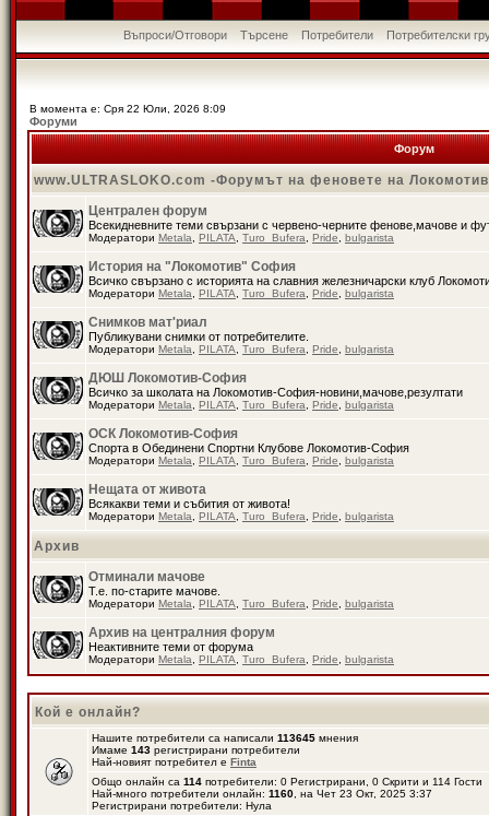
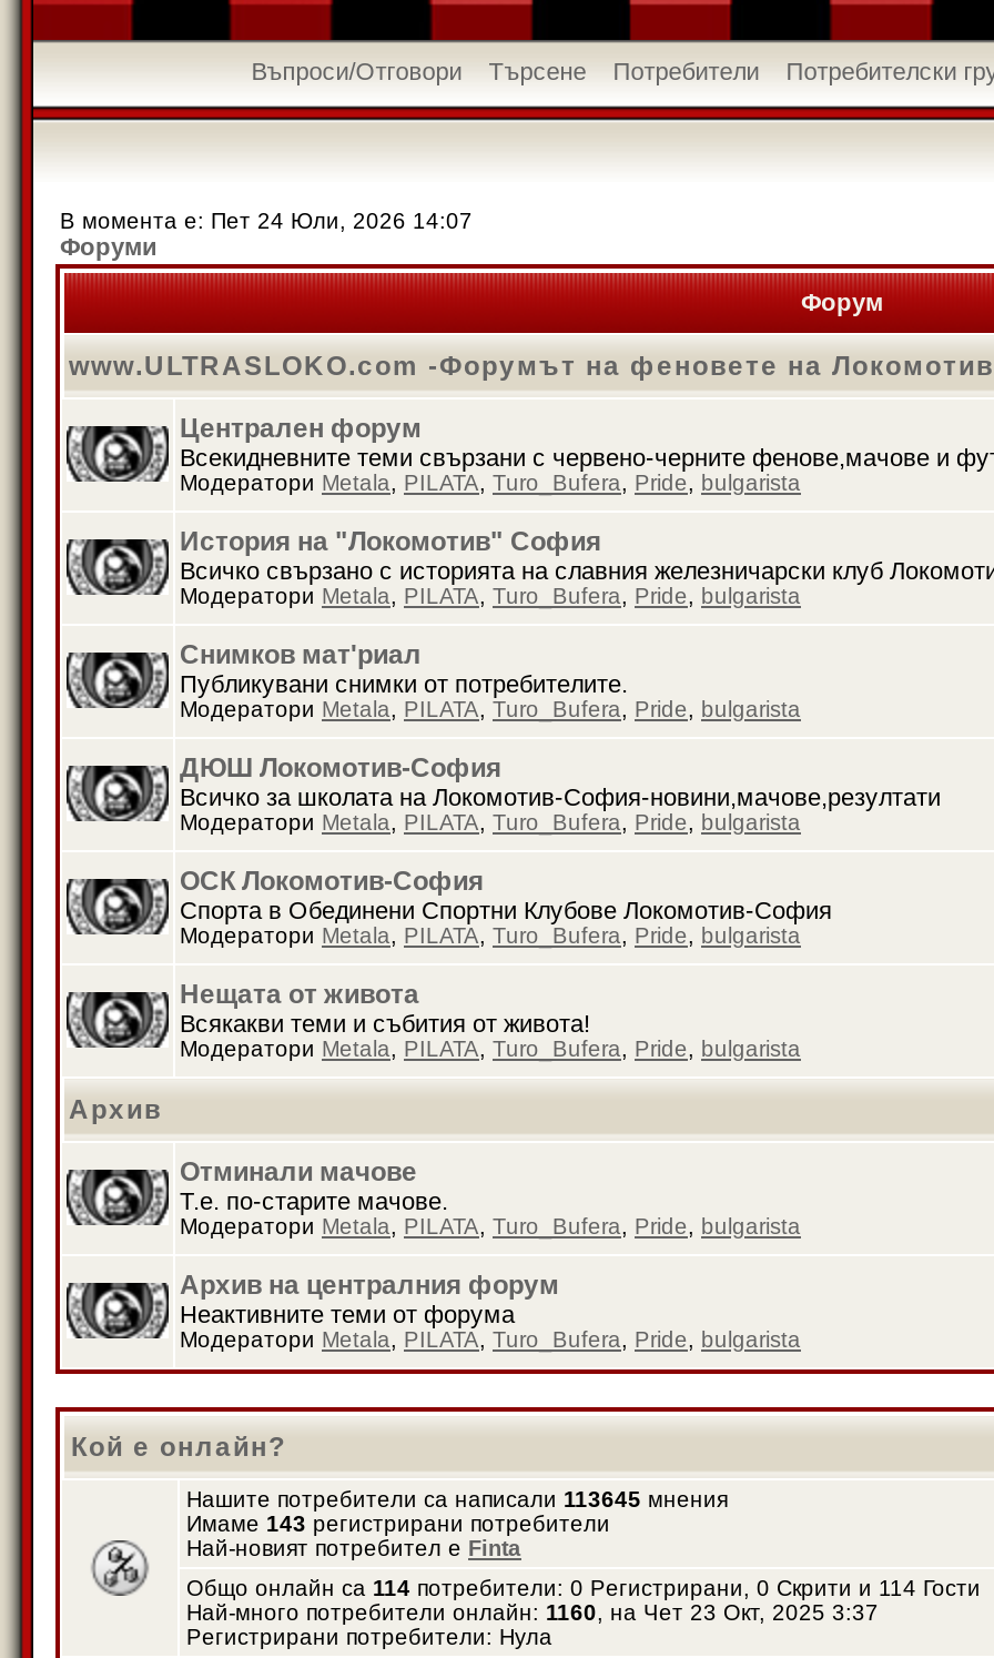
[29,103,226,115] В момента е: Сря 22 Юли, 2026 8:09 -> [60,209,473,233] В момента е: Пет 24 Юли, 2026 14:07

